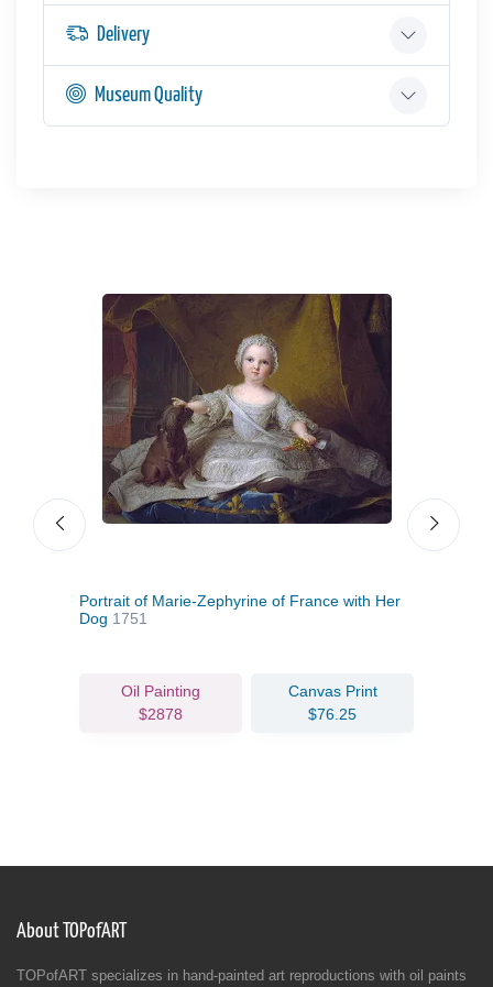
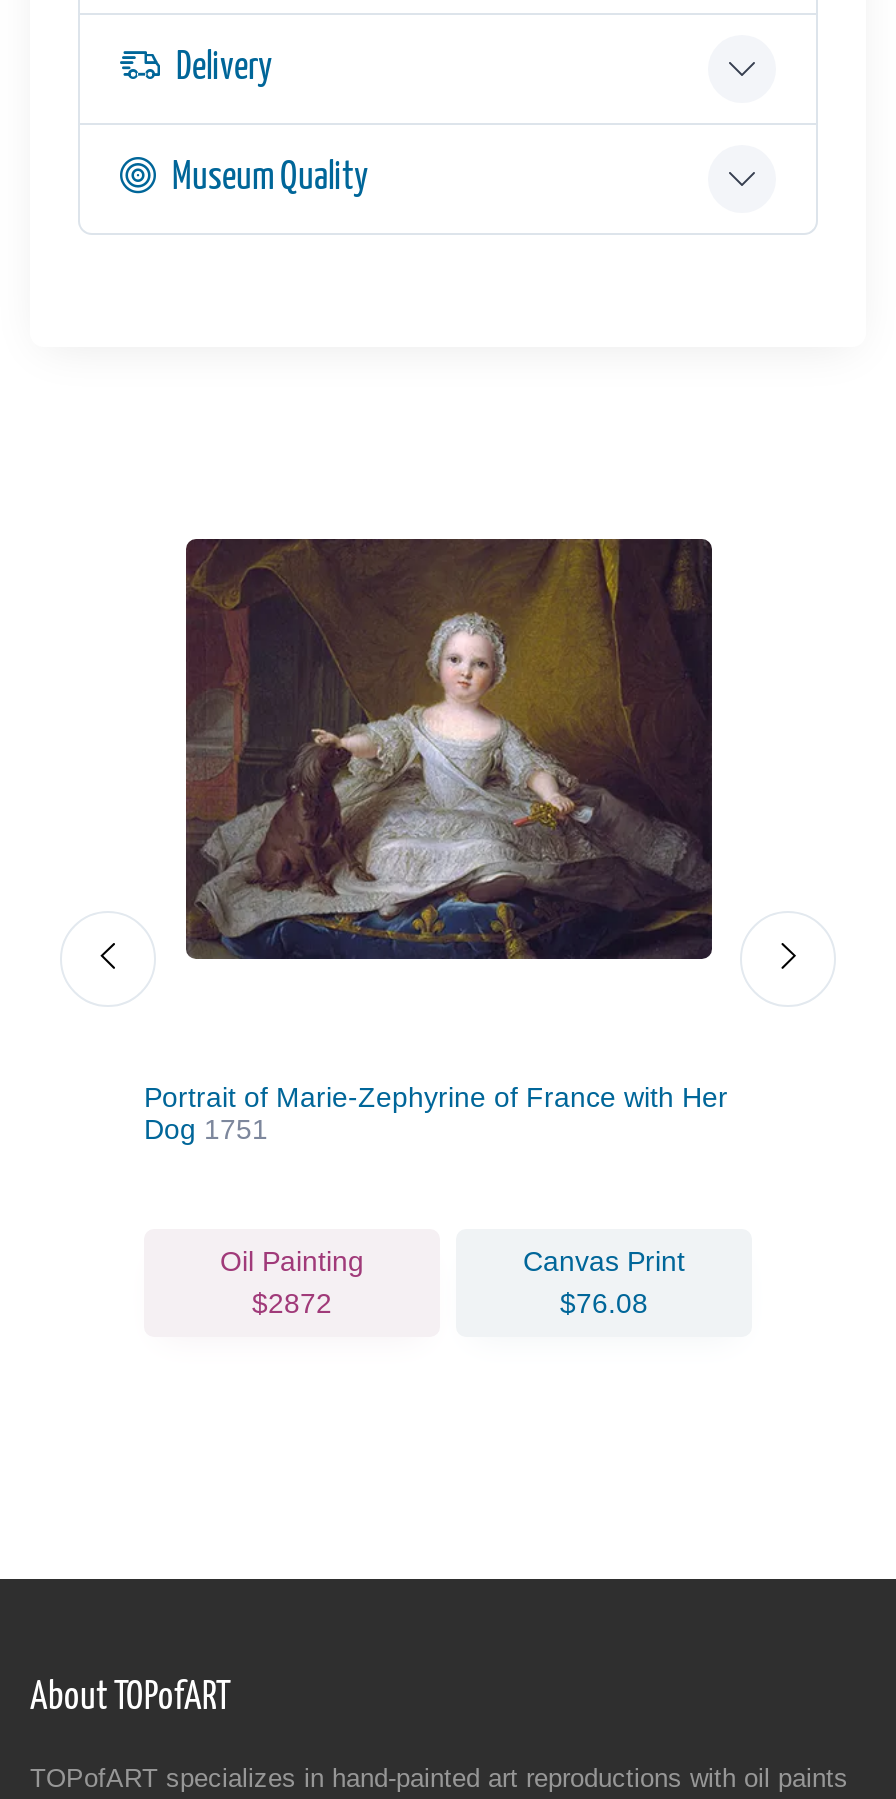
[139,705,183,723] $2878 -> [252,1287,332,1319] $2872
[308,705,357,723] $76.25 -> [560,1287,648,1319] $76.08

